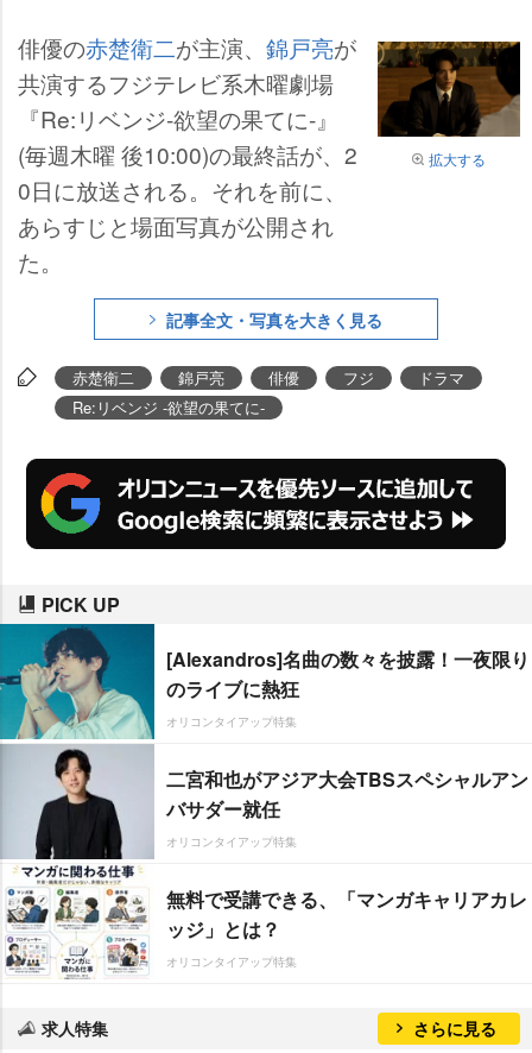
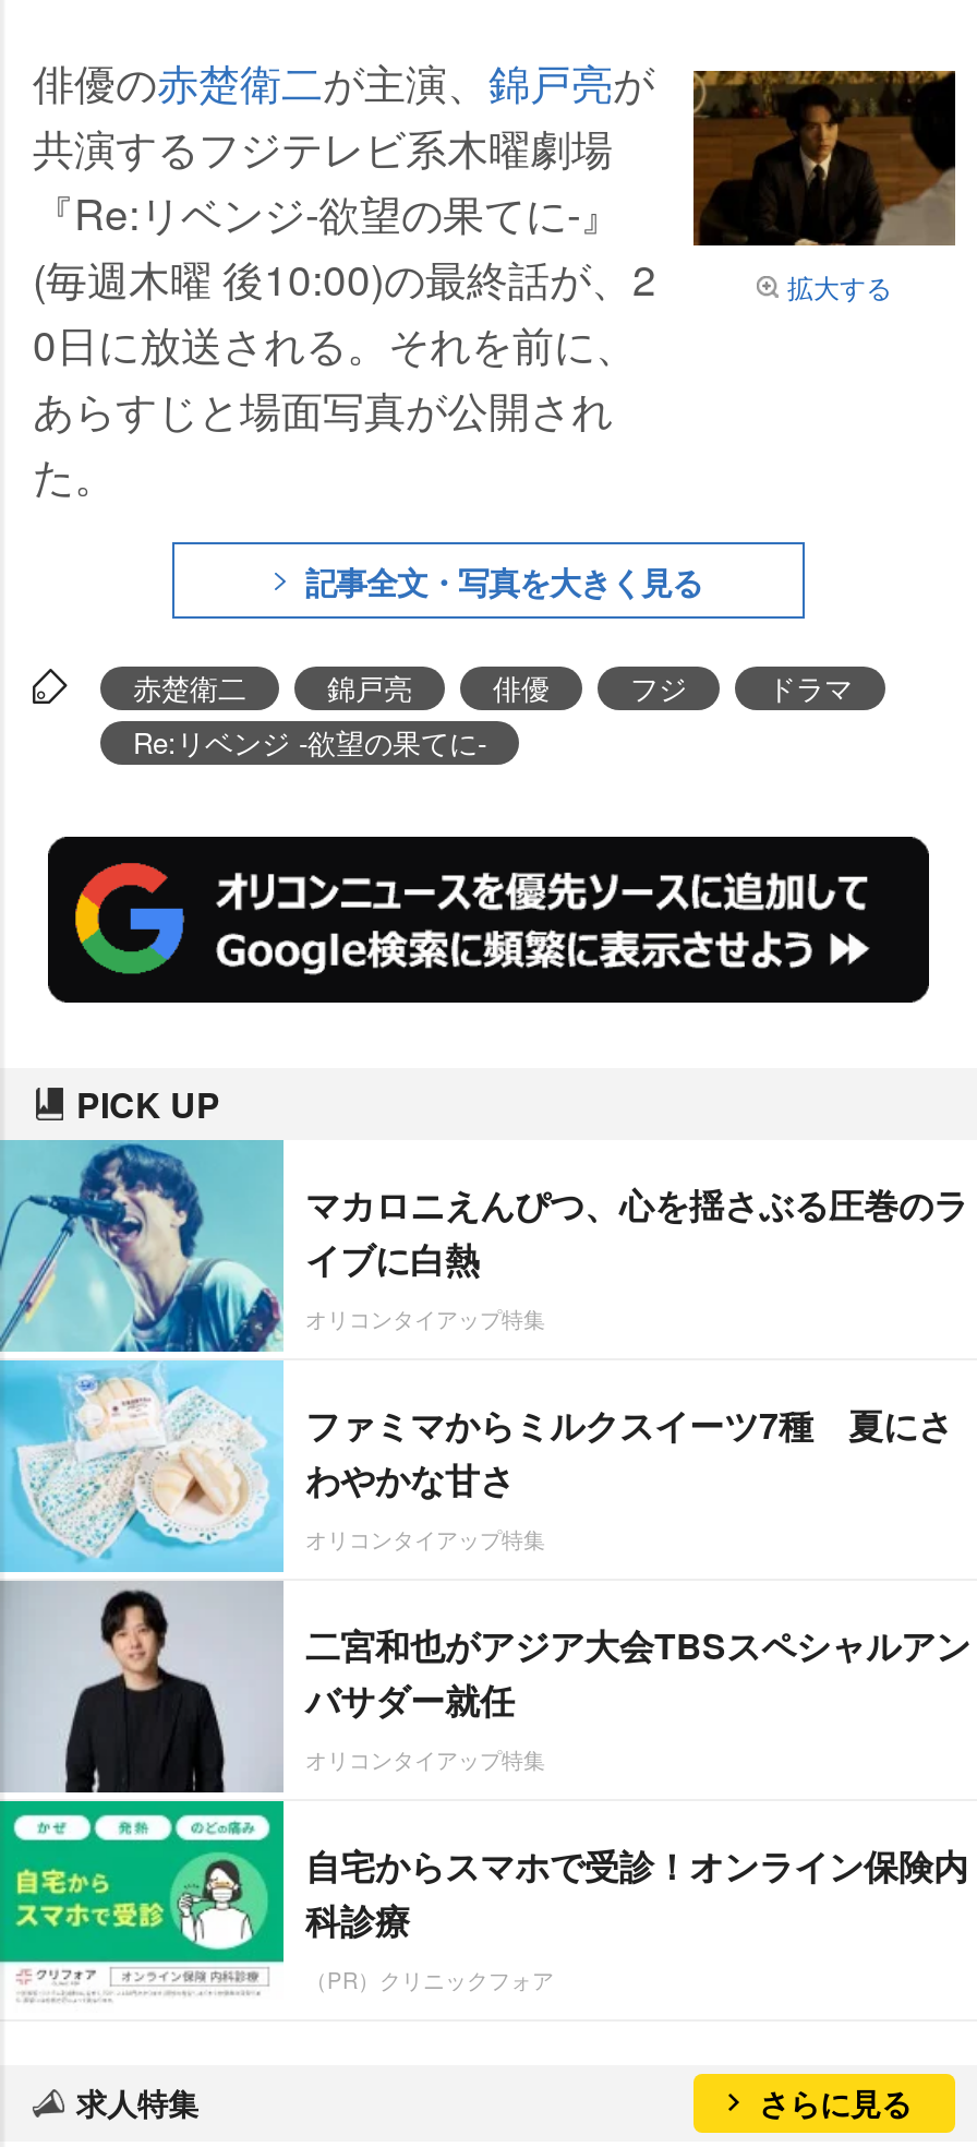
[4,624,530,739] [image] | [Alexandros]名曲の数々を披露！一夜限り | のライブに熱狂 -> [7,1140,968,1572] [image] | マカロニえんぴつ、心を揺さぶる圧巻のラ | イブに白熱 | オリコンタイアップ特集 | ファミマからミルクスイーツ7種 夏にさ | わやかな甘さ
[4,864,527,979] [image] | 無料で受講できる、「マンガキャリアカレ | ッジ」とは？ | オリコンタイアップ特集 -> [7,1799,968,2011] [image] | 自宅からスマホで受診！オンライン保険内 | 科診療 | （PR）クリニックフォア

